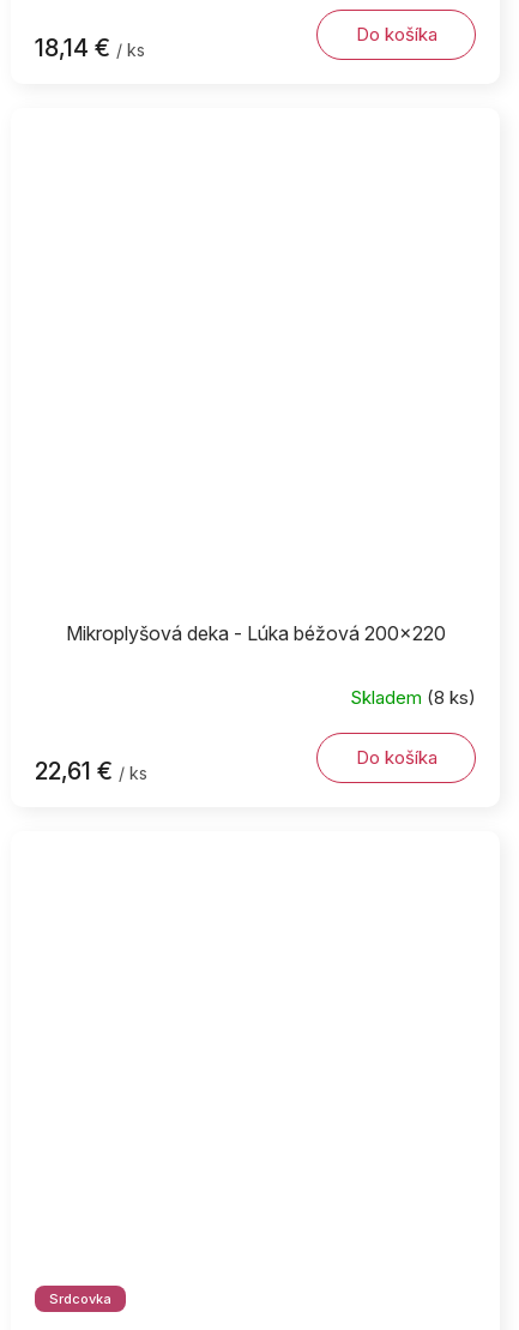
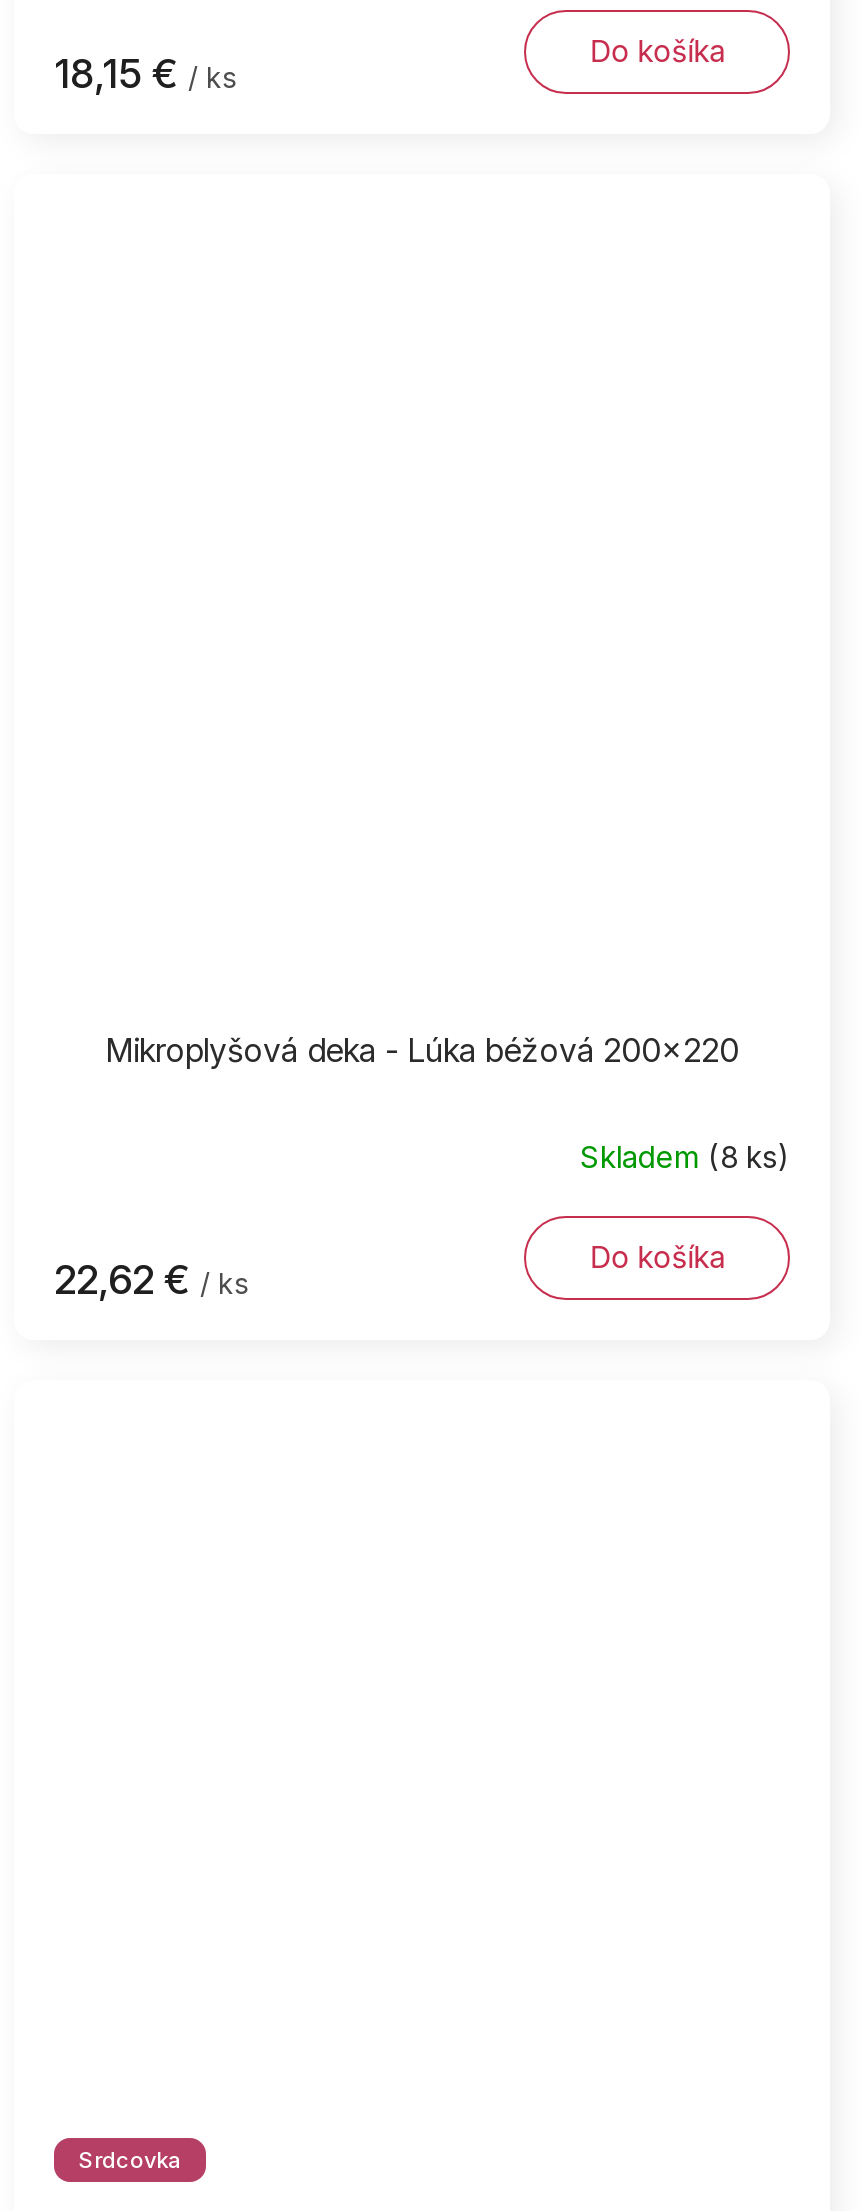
[35,33,145,62] 18,14 €/ ks -> [54,50,236,98] 18,15 €/ ks
[35,757,147,785] 22,61 €/ ks -> [54,1256,248,1304] 22,62 €/ ks

